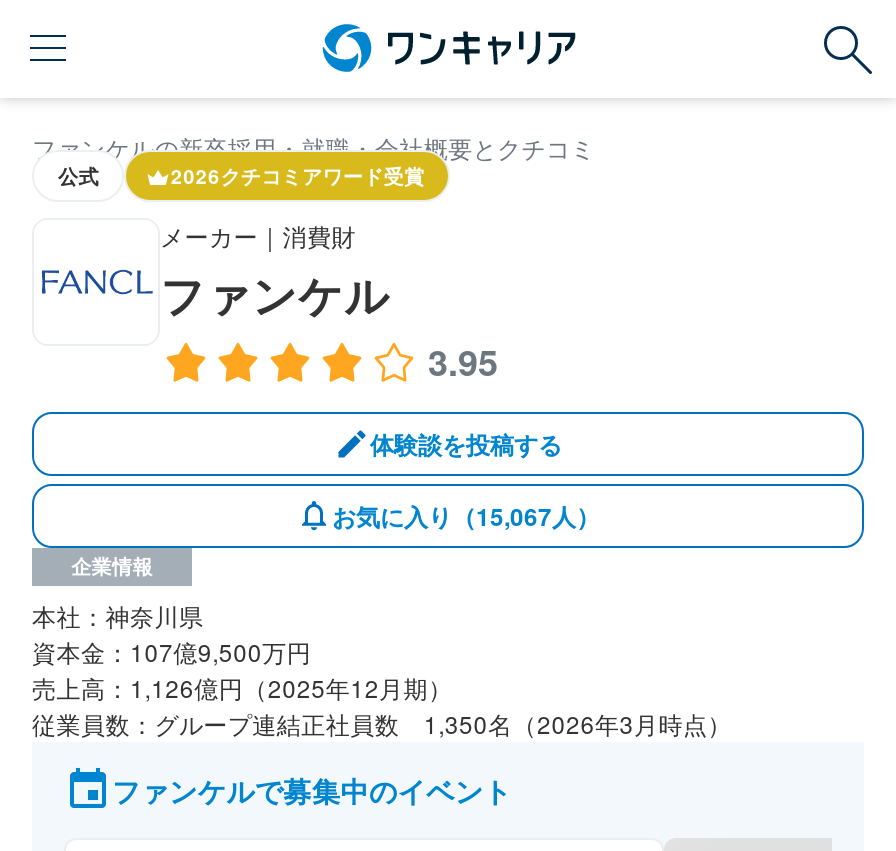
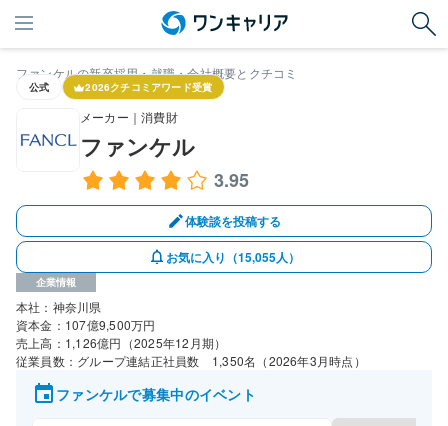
[332,498,600,534] お気に入り（15,067人） -> [166,248,300,266] お気に入り（15,055人）

